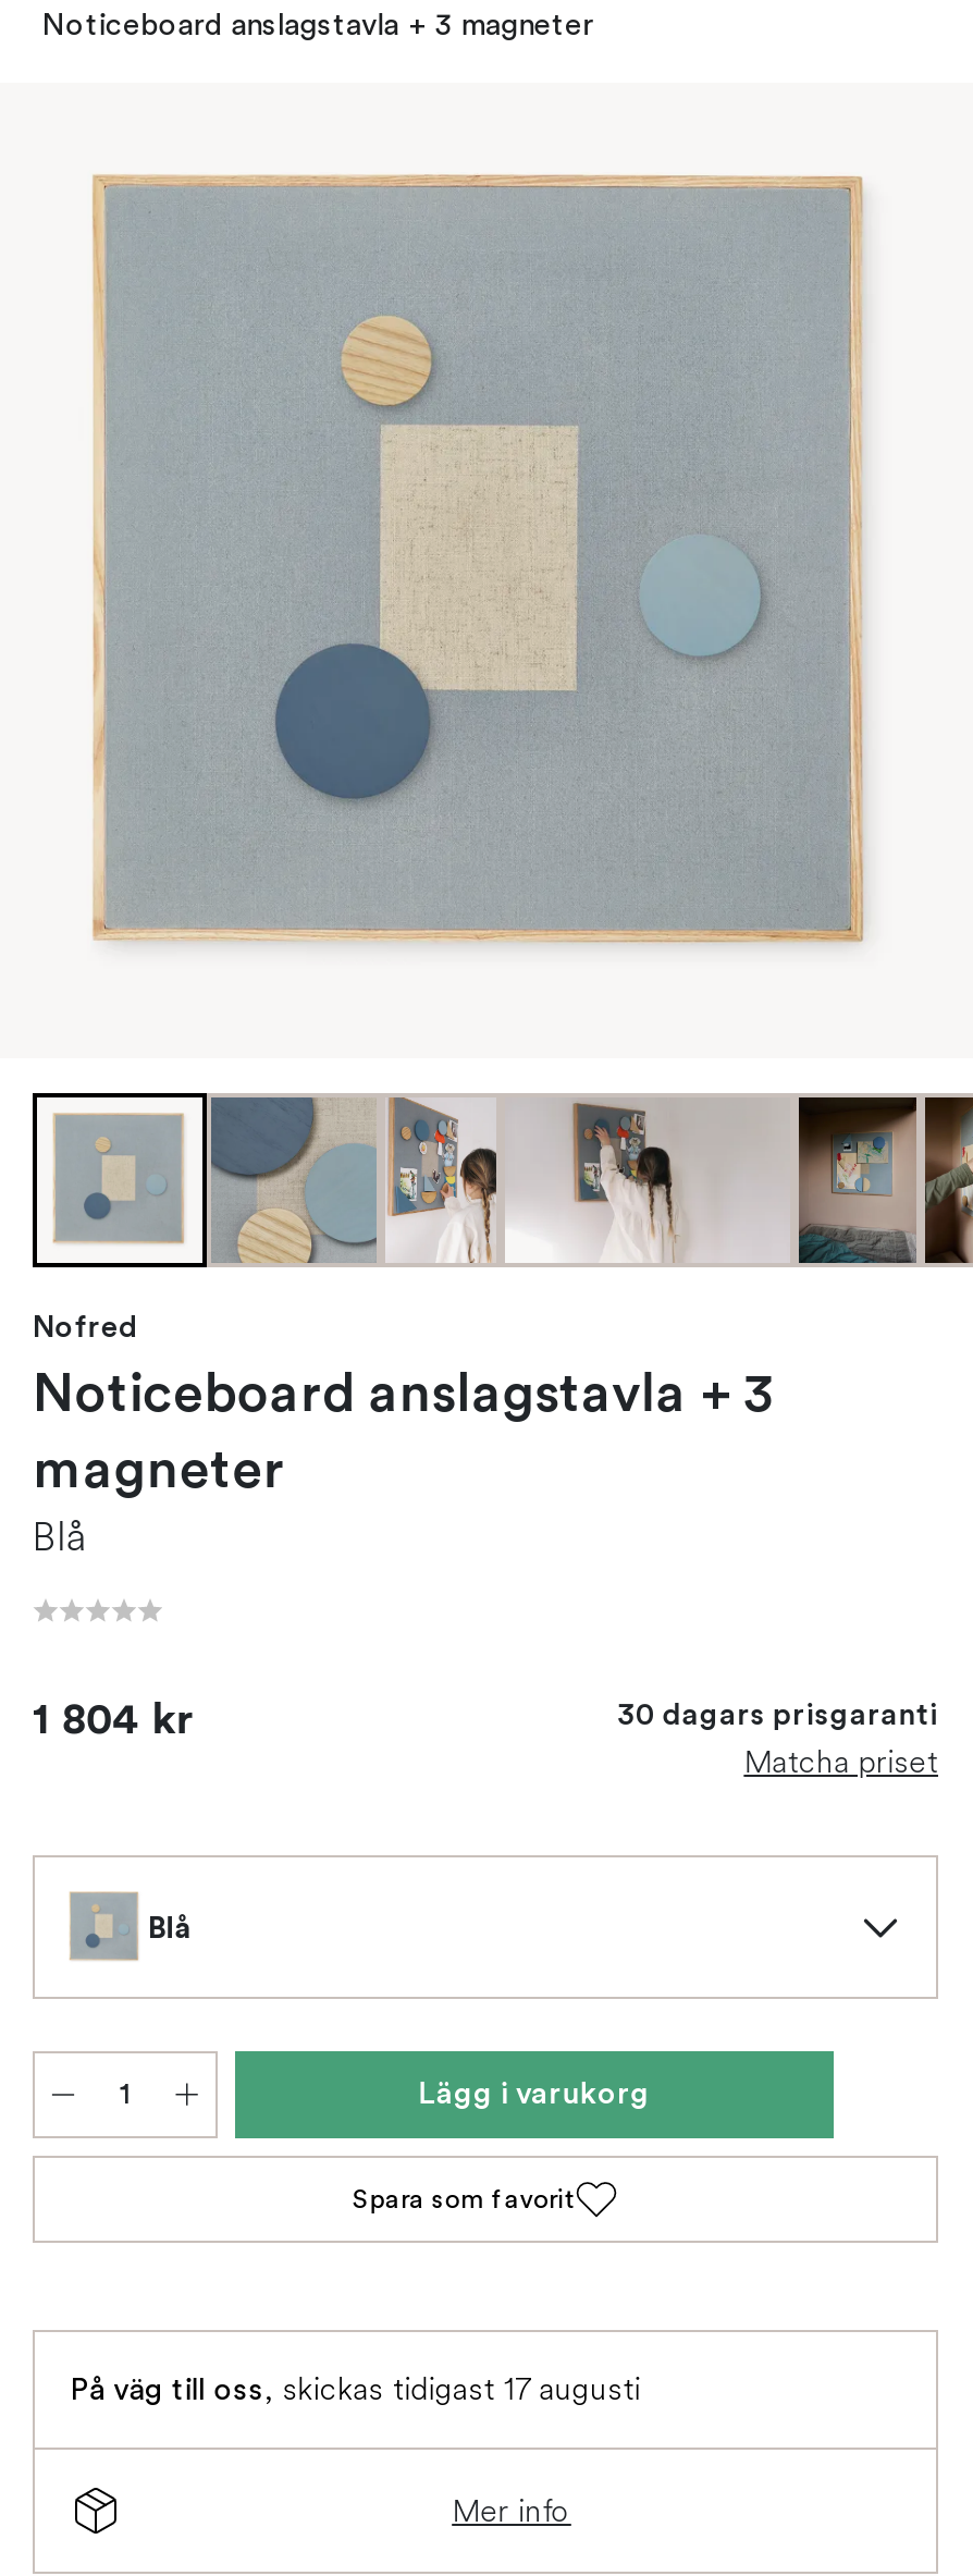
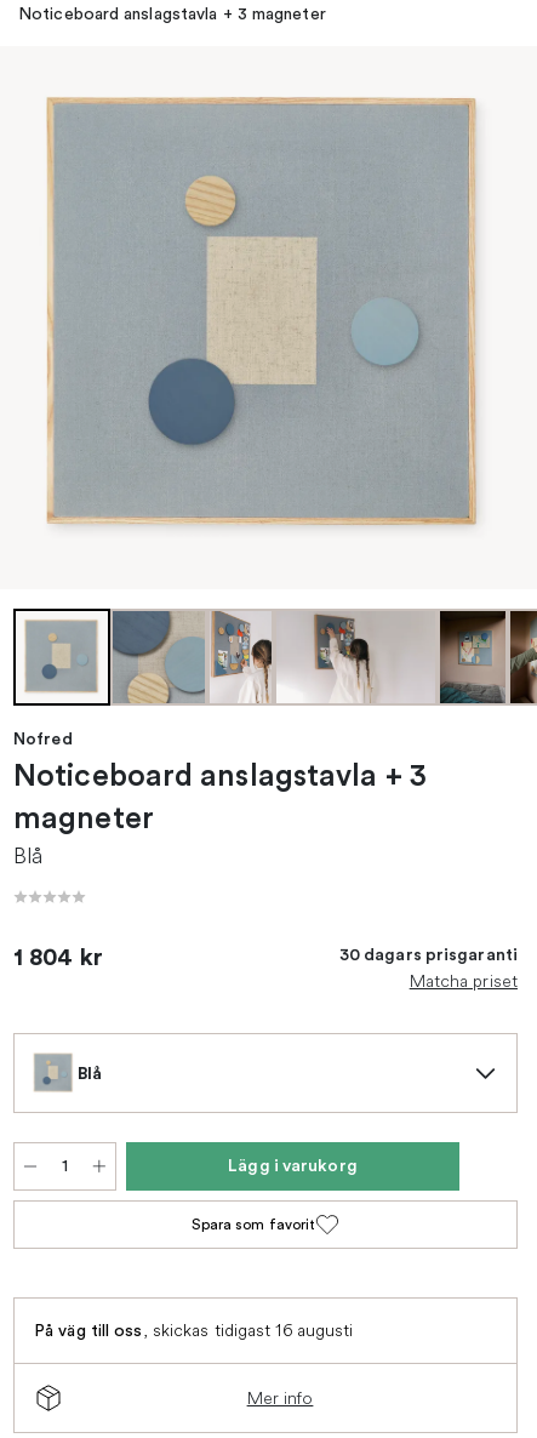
[70,2369,641,2408] På väg till oss, skickas tidigast 17 augusti -> [34,1319,353,1341] På väg till oss, skickas tidigast 16 augusti

